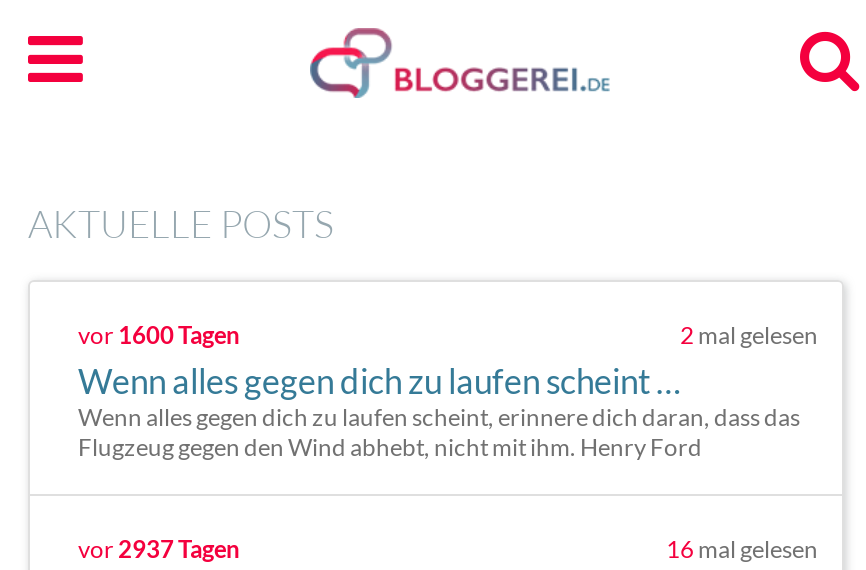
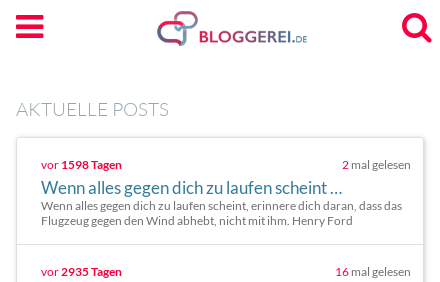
[78,320,240,350] vor 1600 Tagen -> [41,157,122,172] vor 1598 Tagen
[78,534,240,564] vor 2937 Tagen -> [41,264,122,279] vor 2935 Tagen

